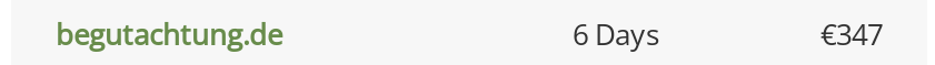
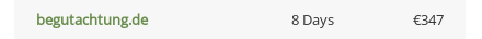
[573,15,659,54] 6 Days -> [291,10,334,29] 8 Days

